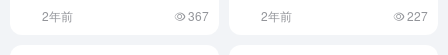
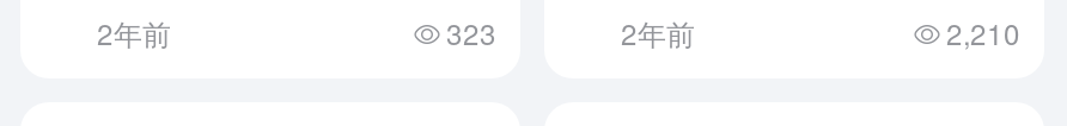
[188,7,209,24] 367 -> [446,11,496,51] 323
[407,7,428,24] 227 -> [946,11,1020,51] 2,210

